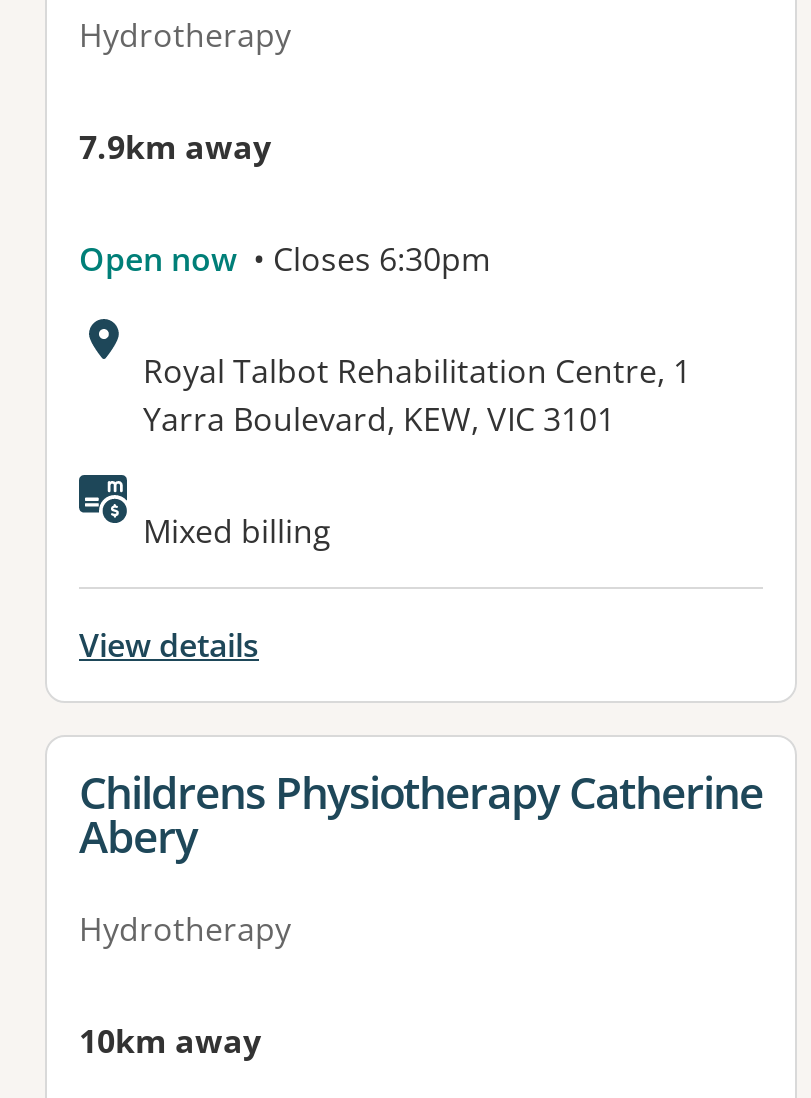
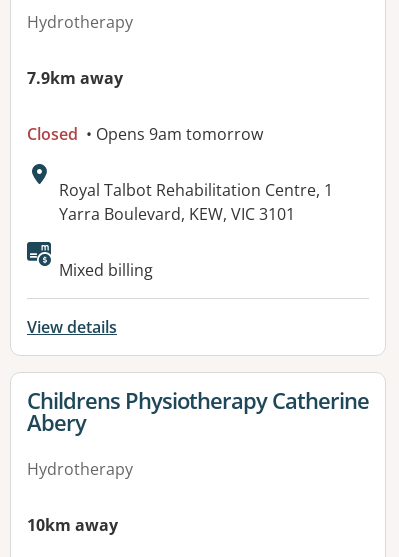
[79,238,491,282] Open now • Closes 6:30pm -> [27,123,263,145] Closed • Opens 9am tomorrow

